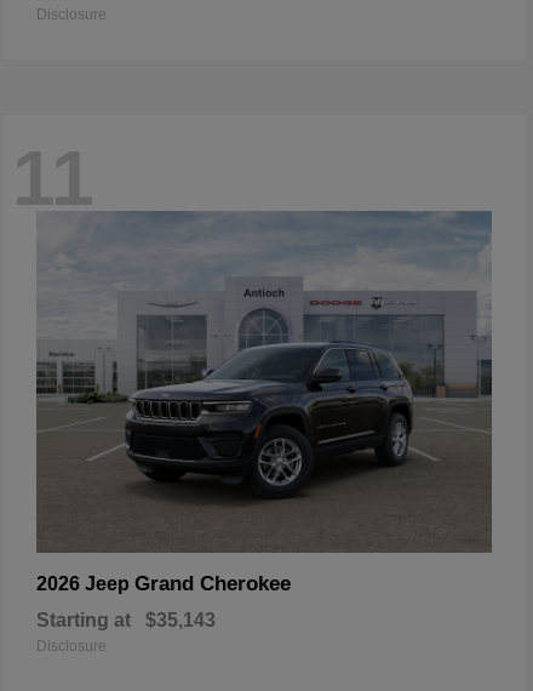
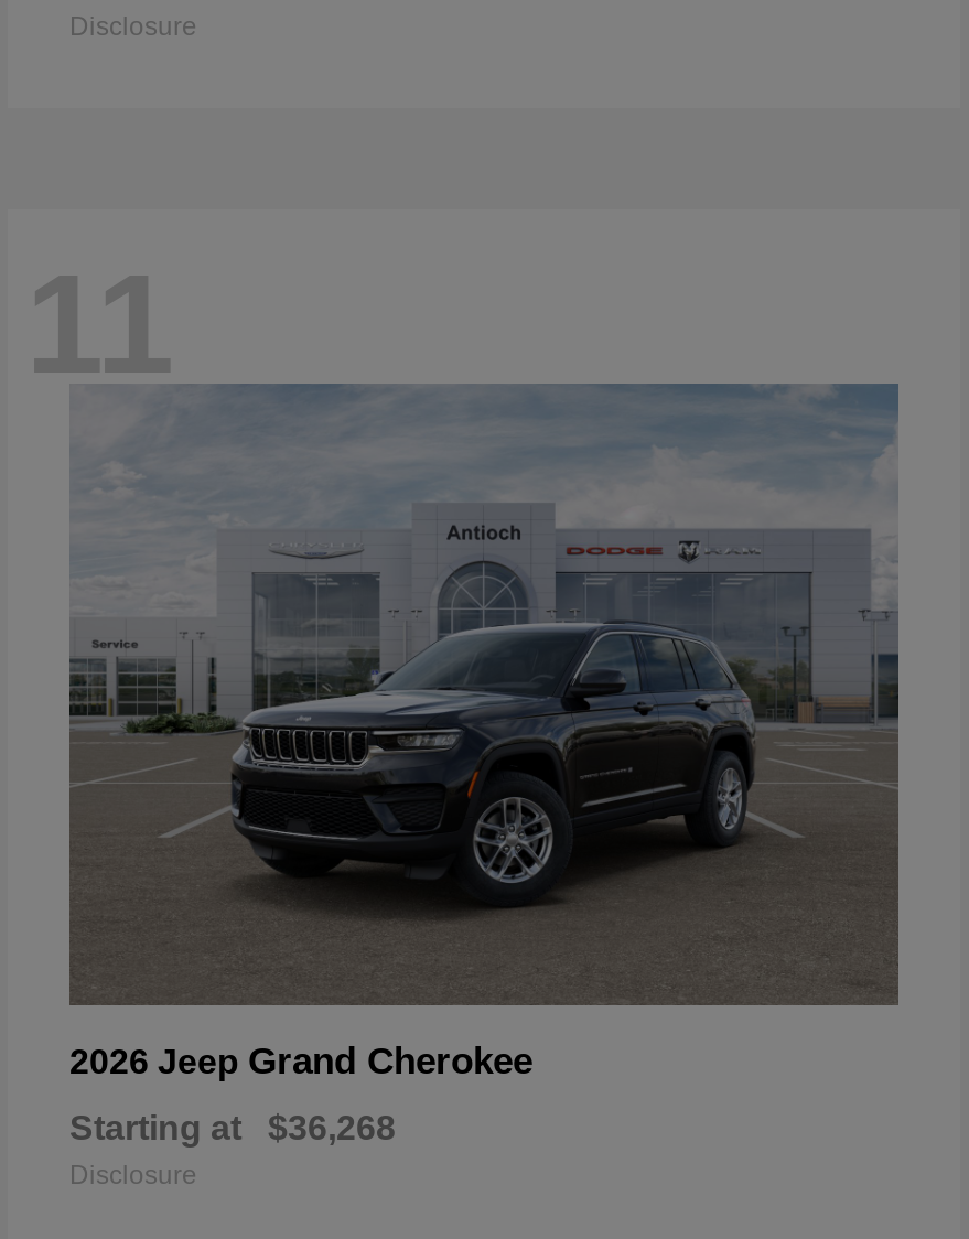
[36,610,216,630] Starting at $35,143 -> [69,1108,396,1146] Starting at $36,268

